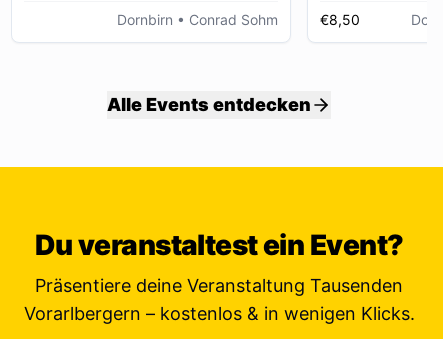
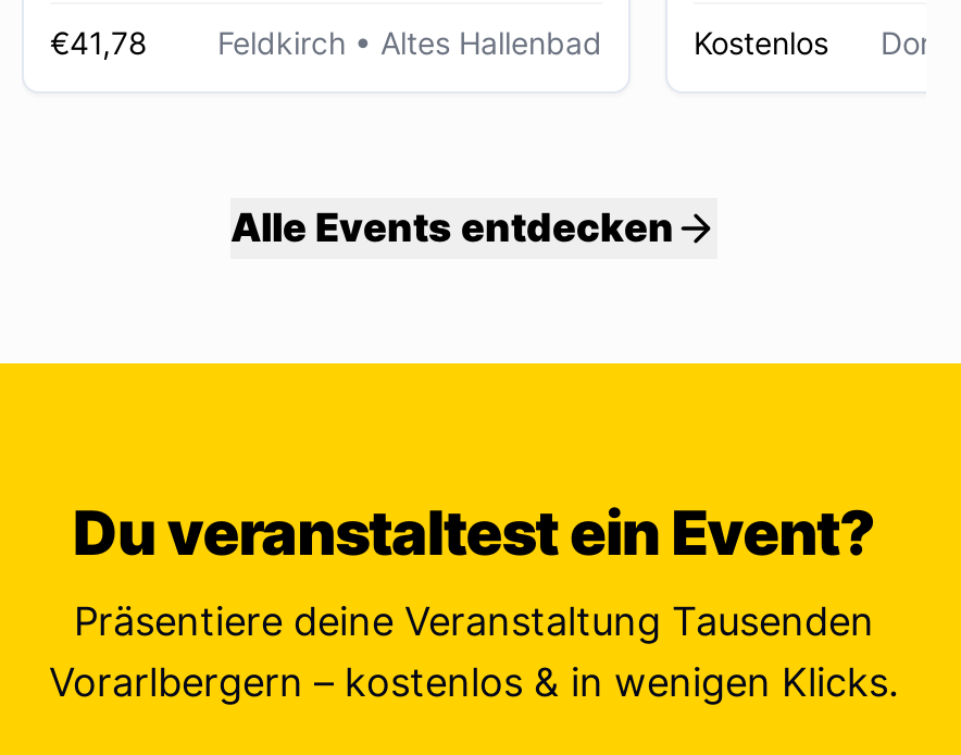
[117,11,278,28] Dornbirn • Conrad Sohm -> [50,24,602,61] €41,78 | Feldkirch • Altes Hallenbad
[320,11,360,28] €8,50 -> [694,24,828,61] Kostenlos

